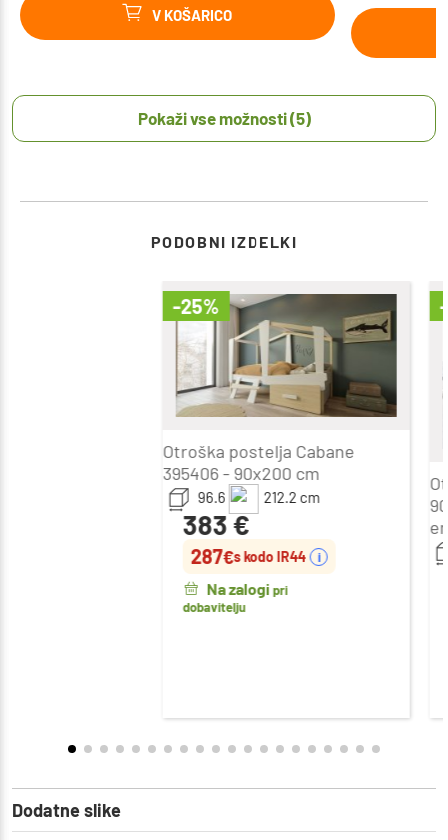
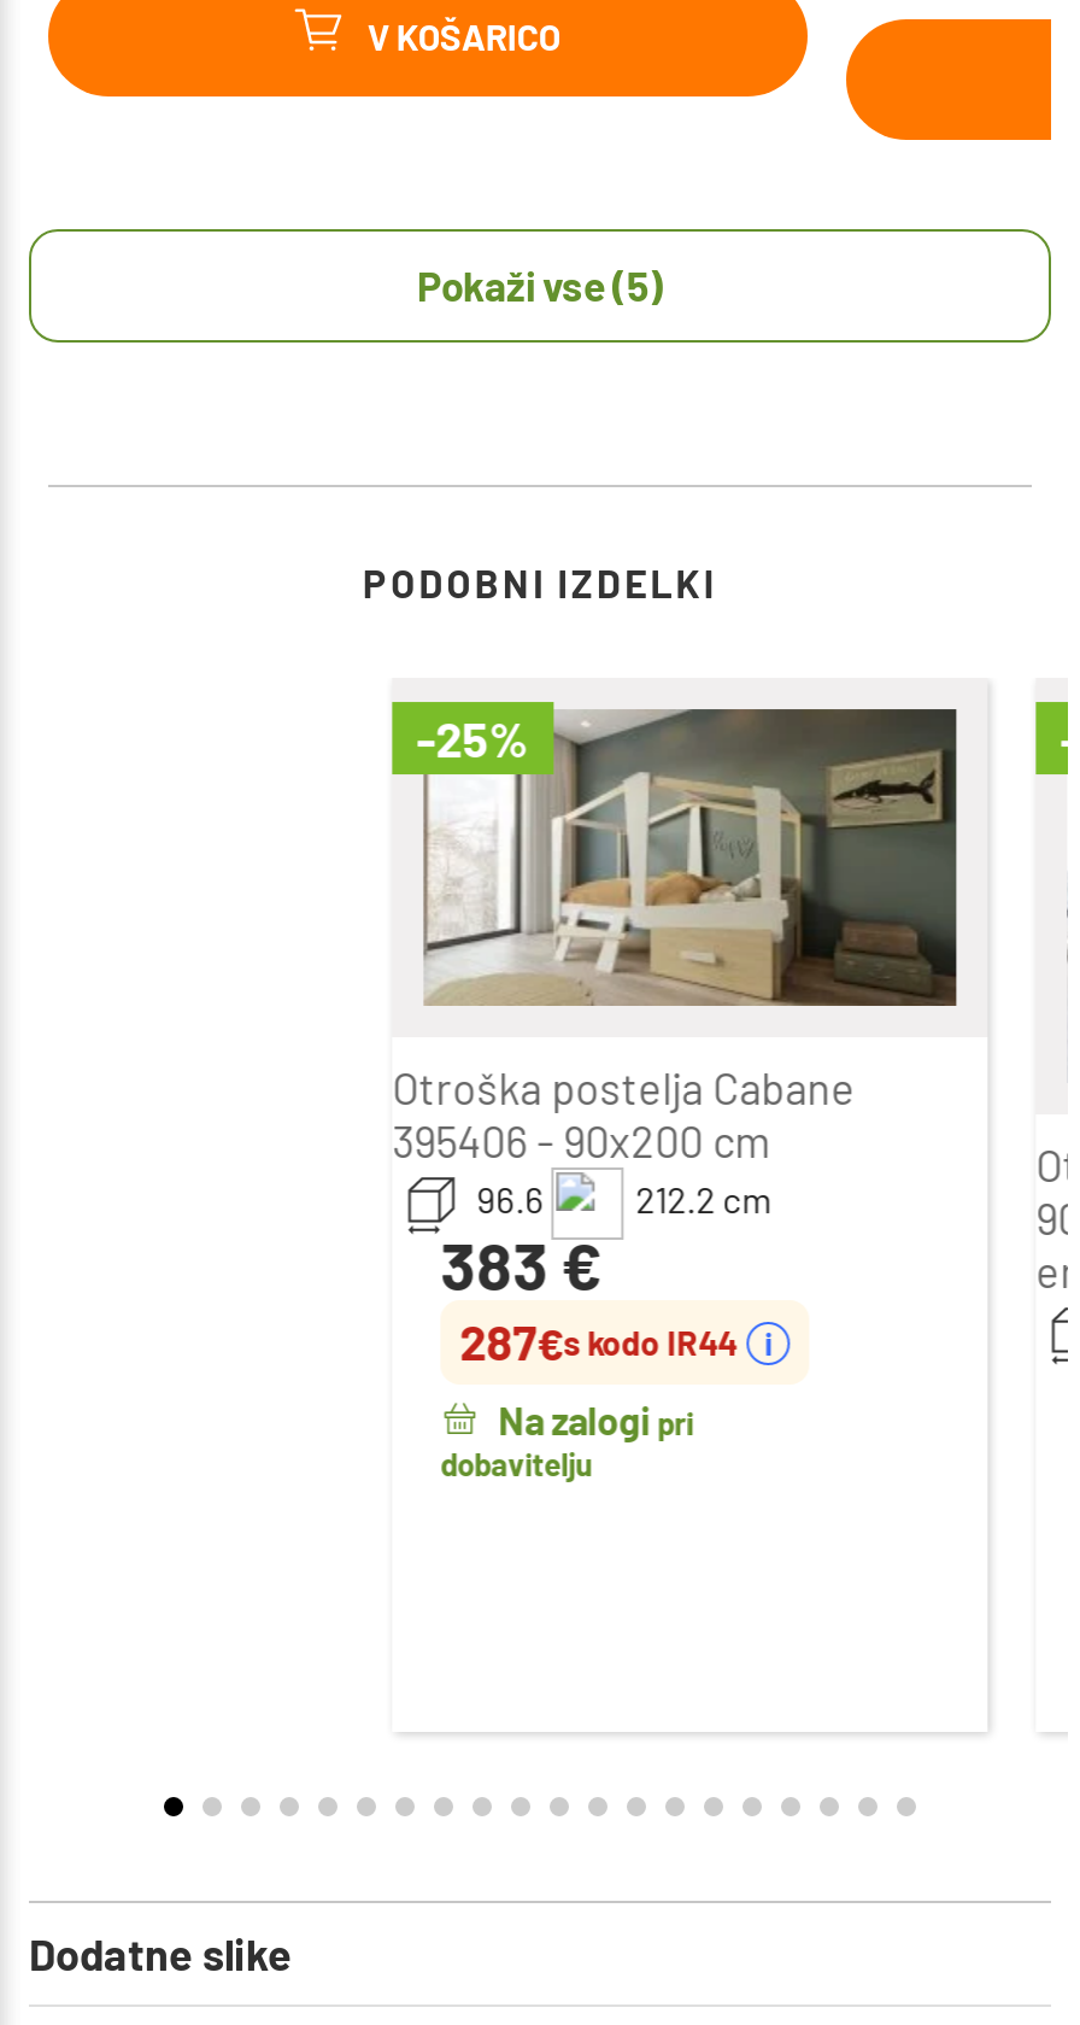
[137,107,310,127] Pokaži vse možnosti (5) -> [417,259,663,308] Pokaži vse (5)

